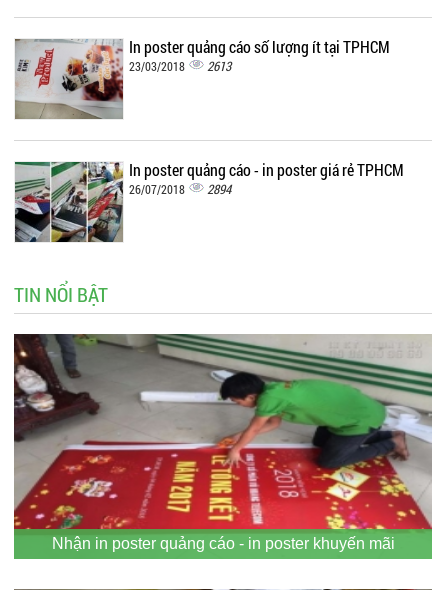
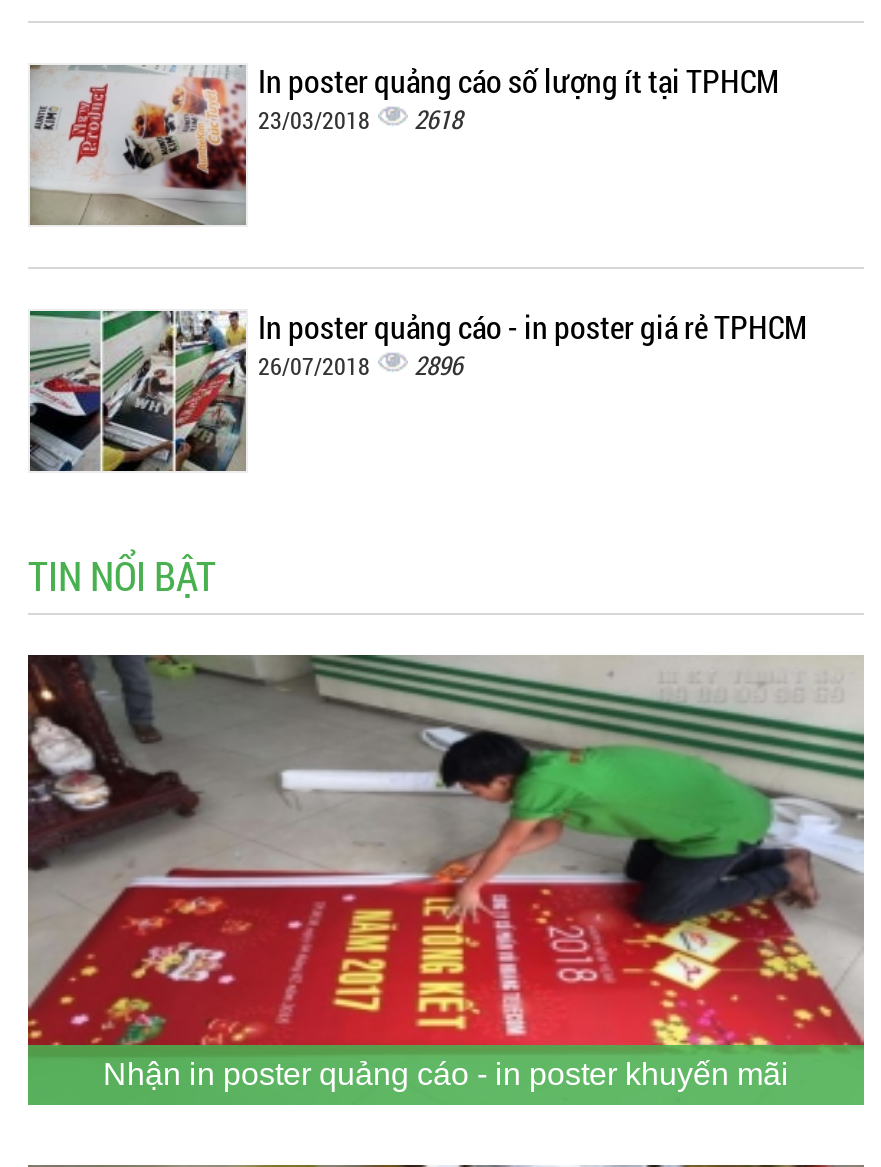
[129,57,231,75] 23/03/2018 2613 -> [258,101,462,137] 23/03/2018 2618
[129,180,231,198] 26/07/2018 2894 -> [258,347,462,383] 26/07/2018 2896

